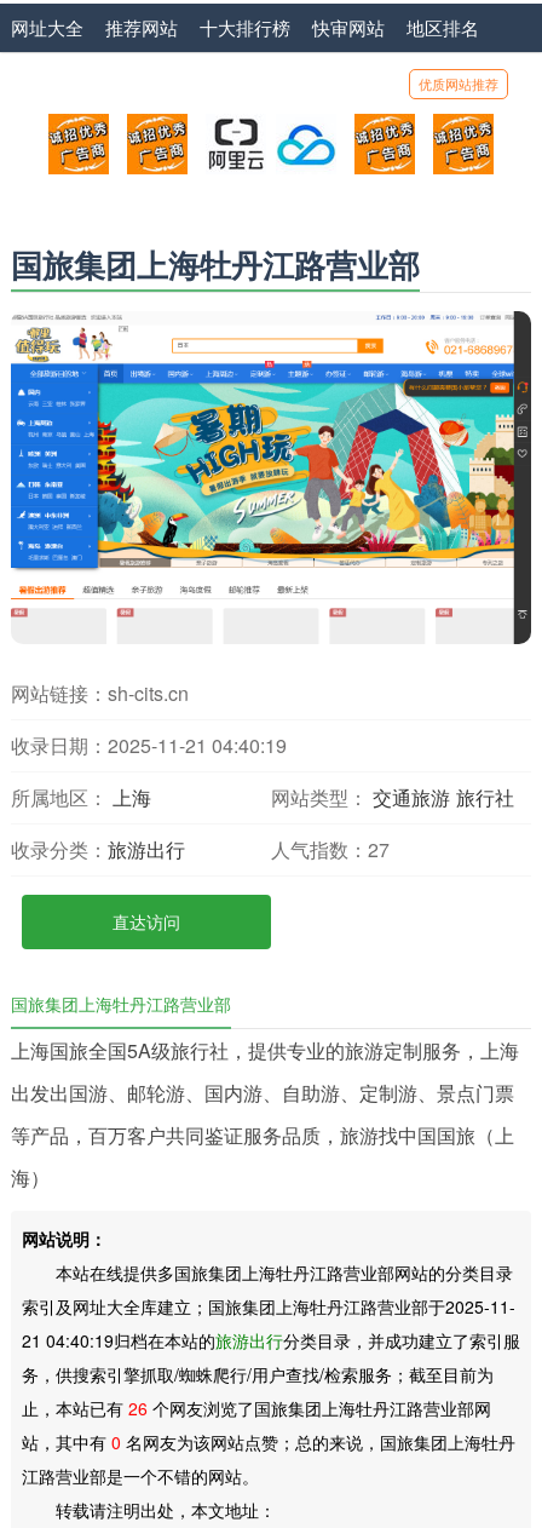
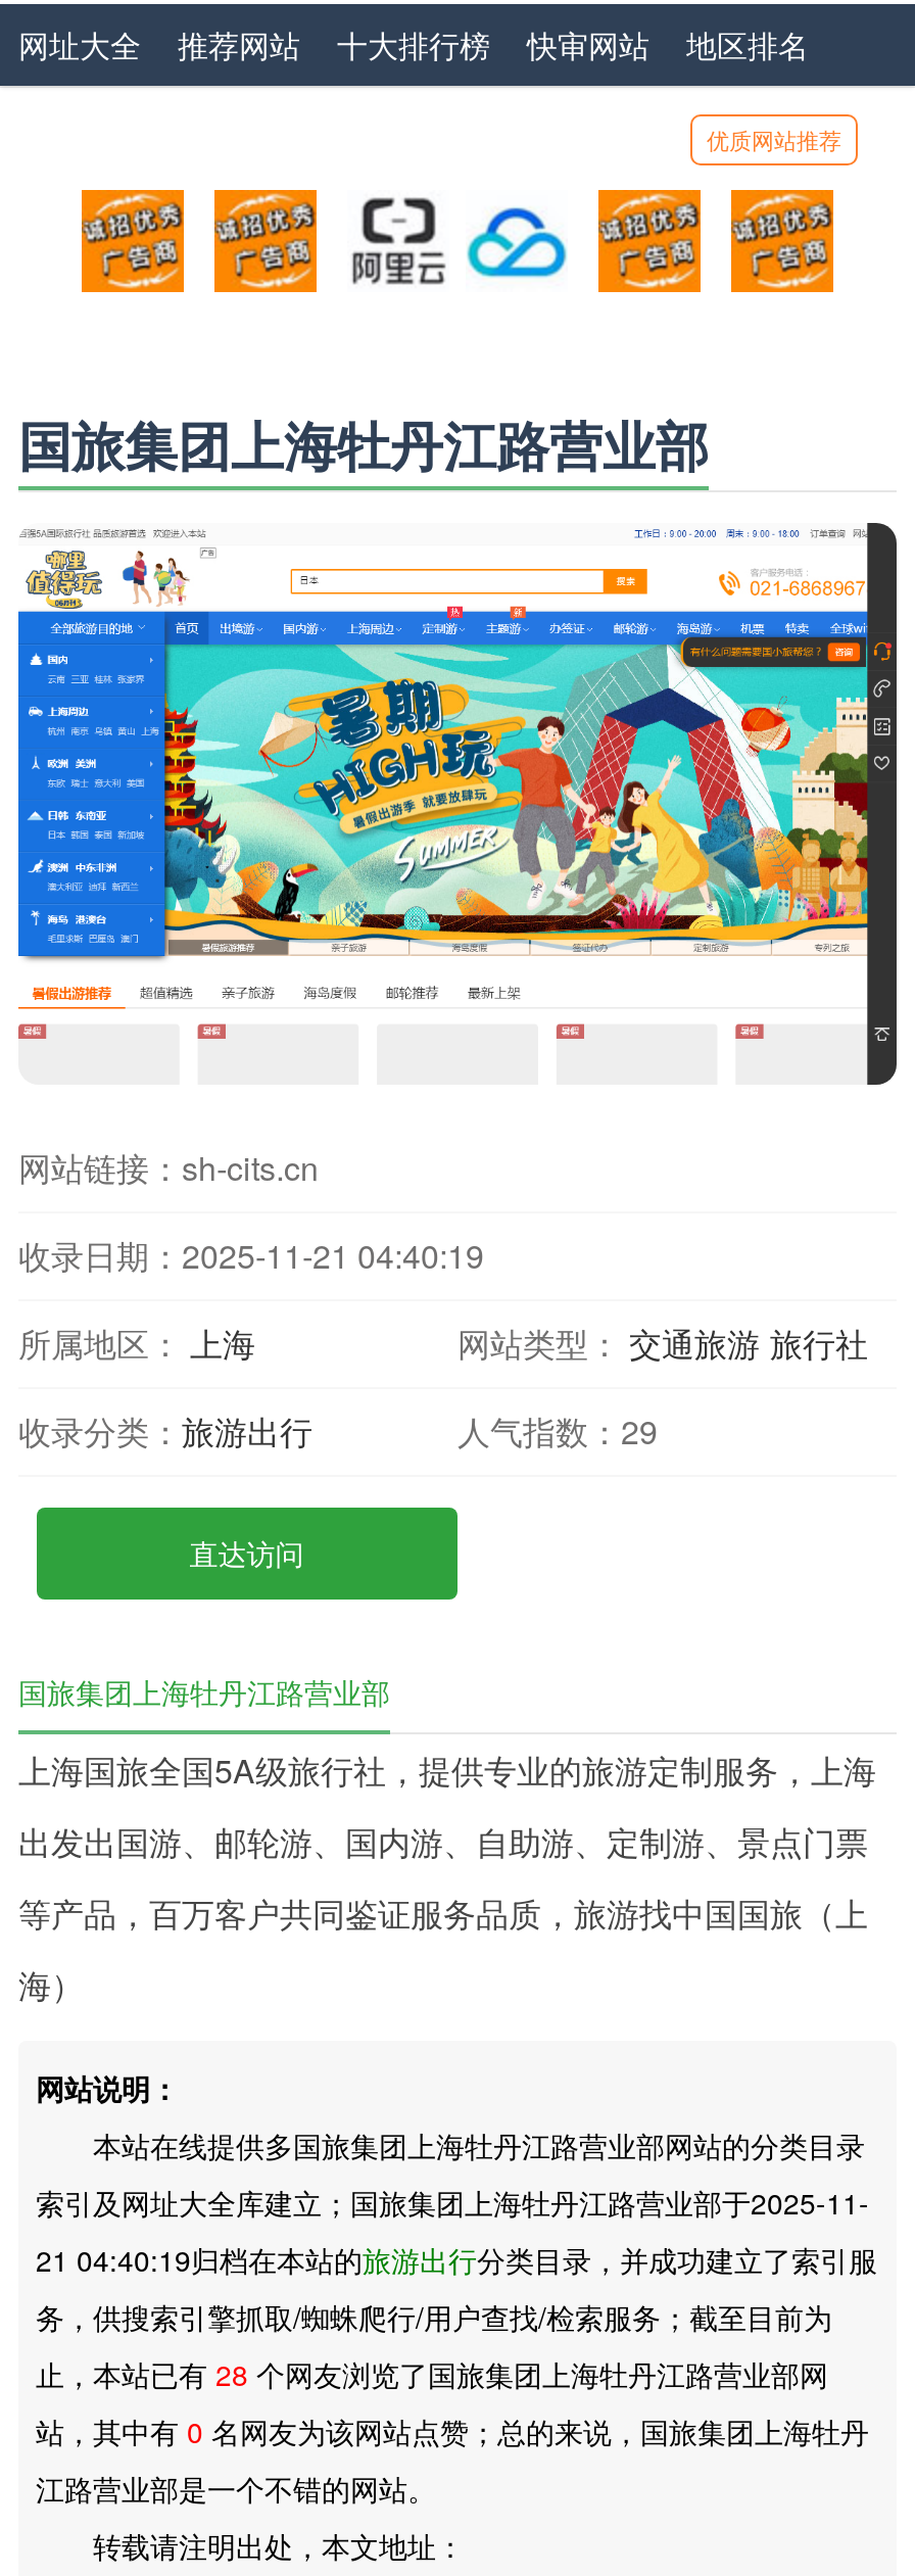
[271,836,390,864] 人气指数：27 -> [457,1408,658,1455] 人气指数：29
[21,1396,491,1420] 止，本站已有26个网友浏览了国旅集团上海牡丹江路营业部网 -> [36,2353,828,2394] 止，本站已有28个网友浏览了国旅集团上海牡丹江路营业部网

